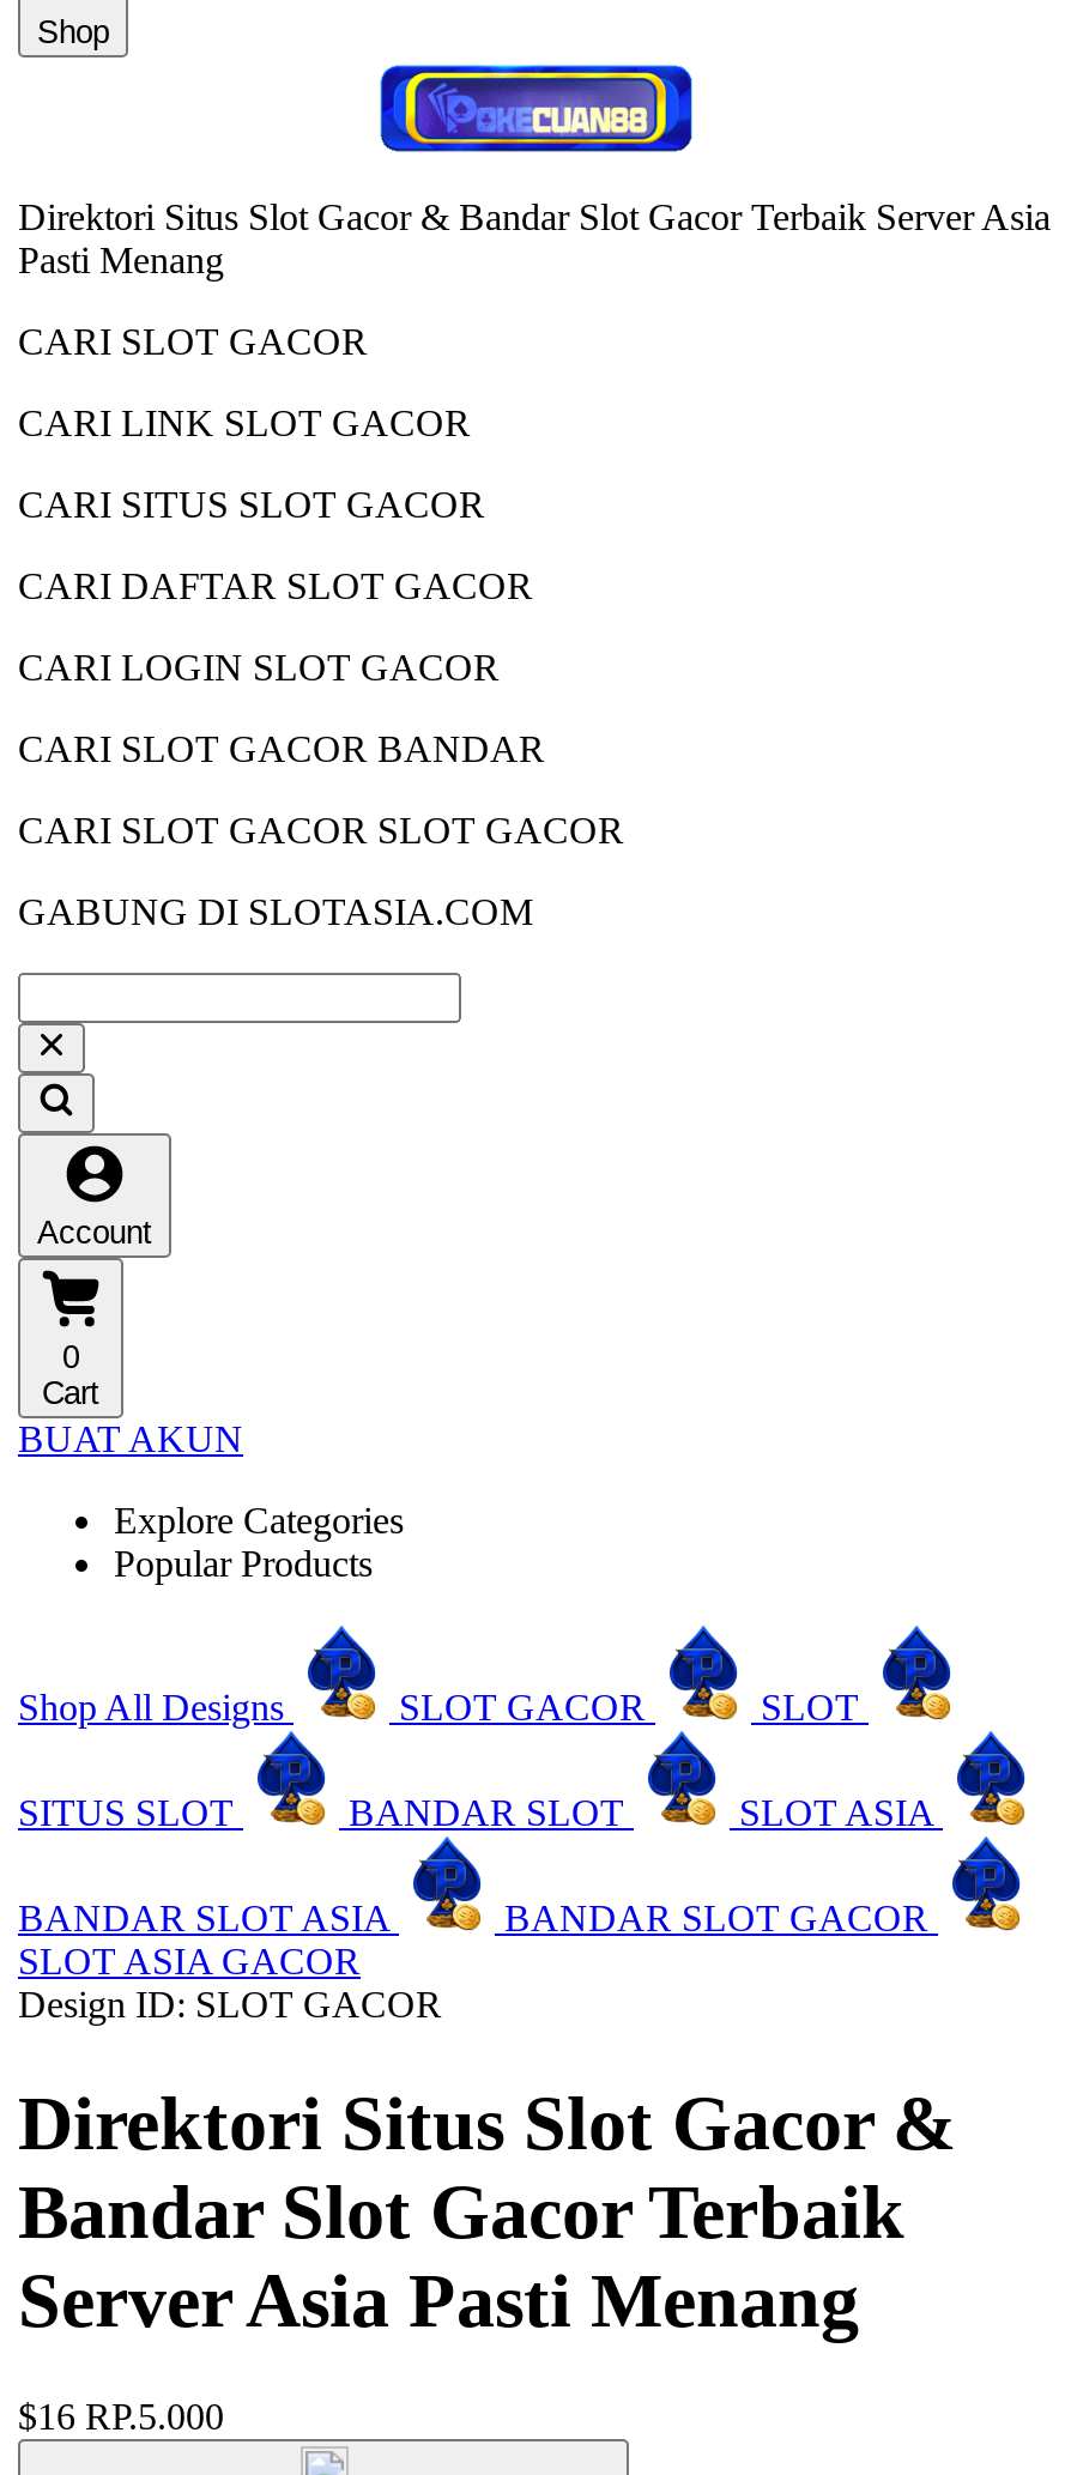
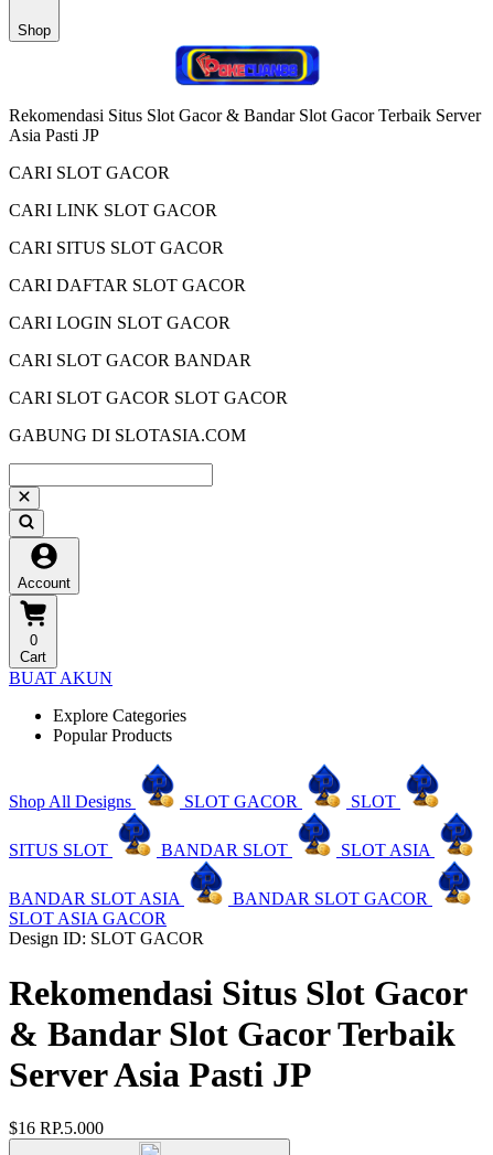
[18,67,1051,281] [image] | Direktori Situs Slot Gacor & Bandar Slot Gacor Terbaik Server Asia | Pasti Menang -> [9,46,481,145] [image] | Rekomendasi Situs Slot Gacor & Bandar Slot Gacor Terbaik Server | Asia Pasti JP
[18,2079,957,2342] Direktori Situs Slot Gacor & | Bandar Slot Gacor Terbaik | Server Asia Pasti Menang -> [9,973,467,1094] Rekomendasi Situs Slot Gacor | & Bandar Slot Gacor Terbaik | Server Asia Pasti JP

